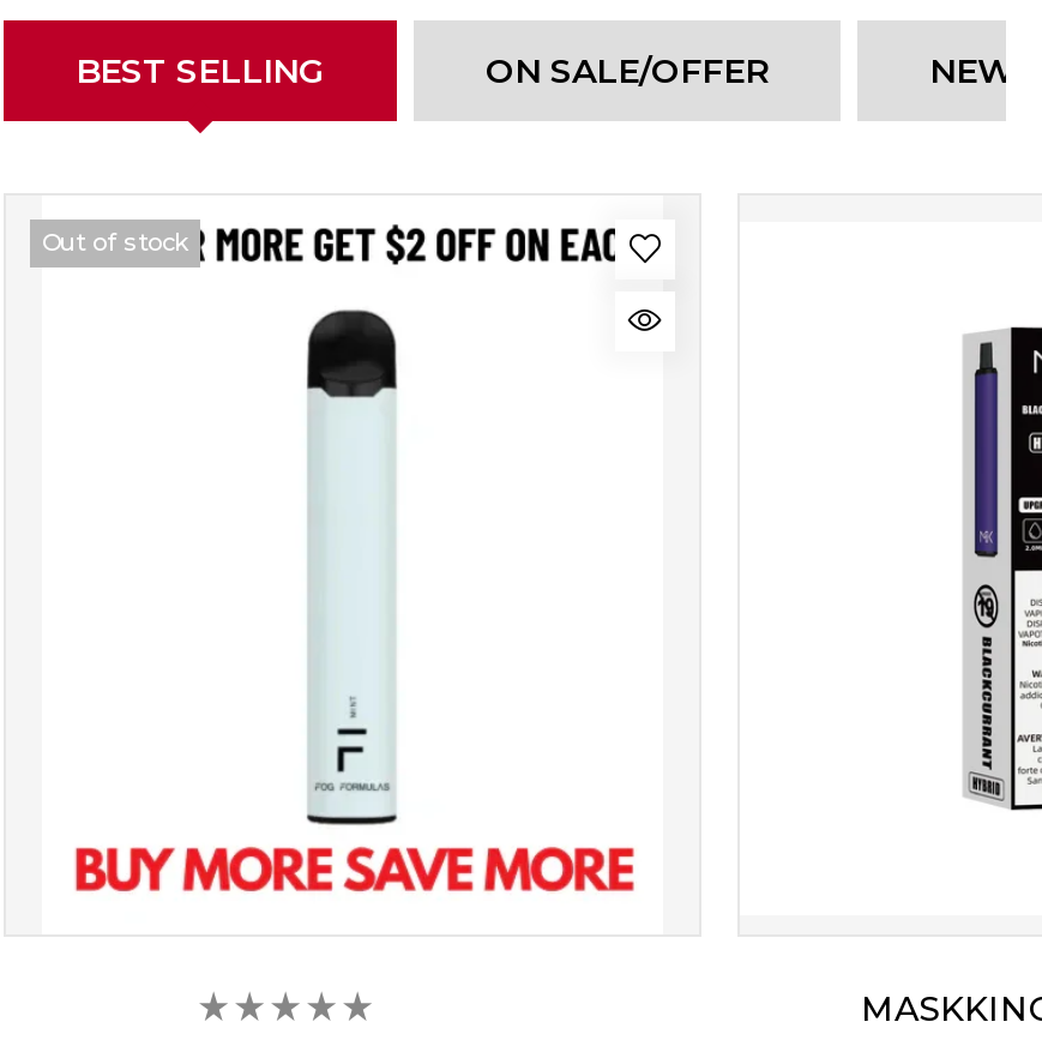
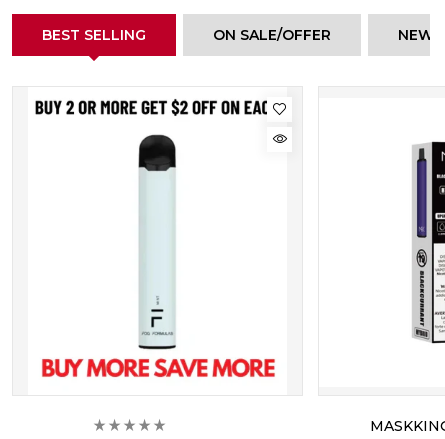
[42,228,188,259] Out of stock -> none

